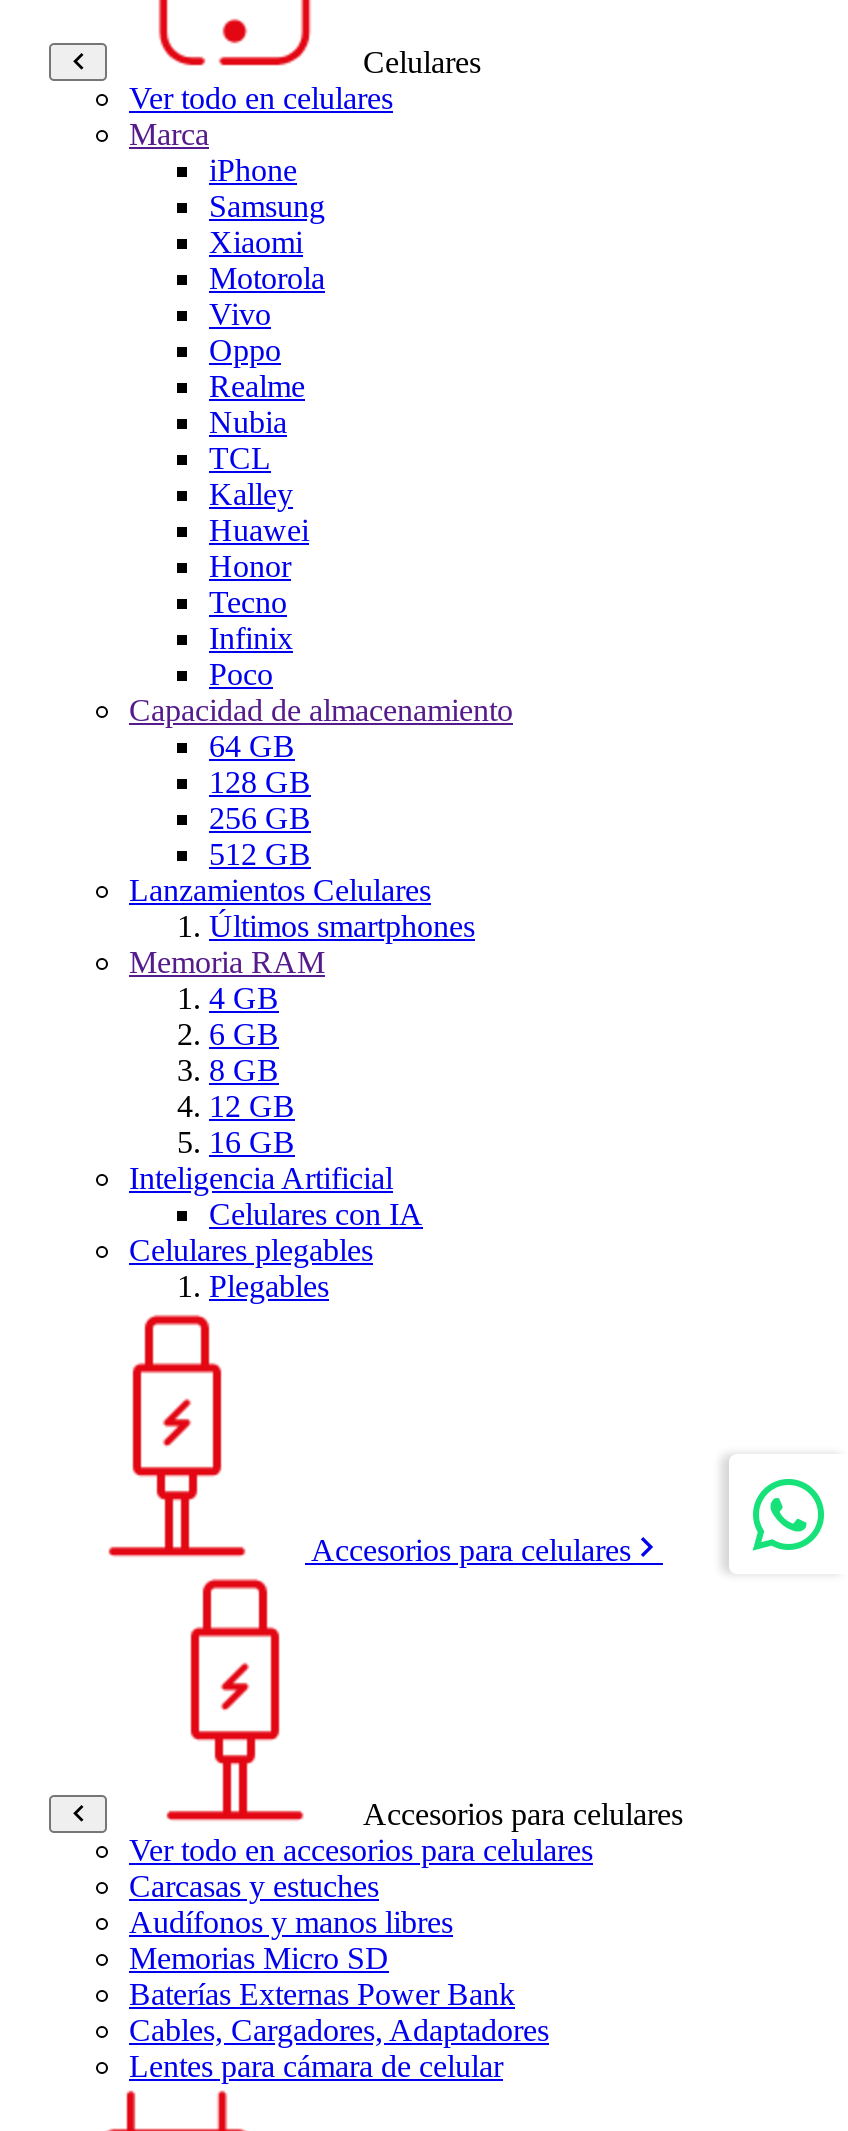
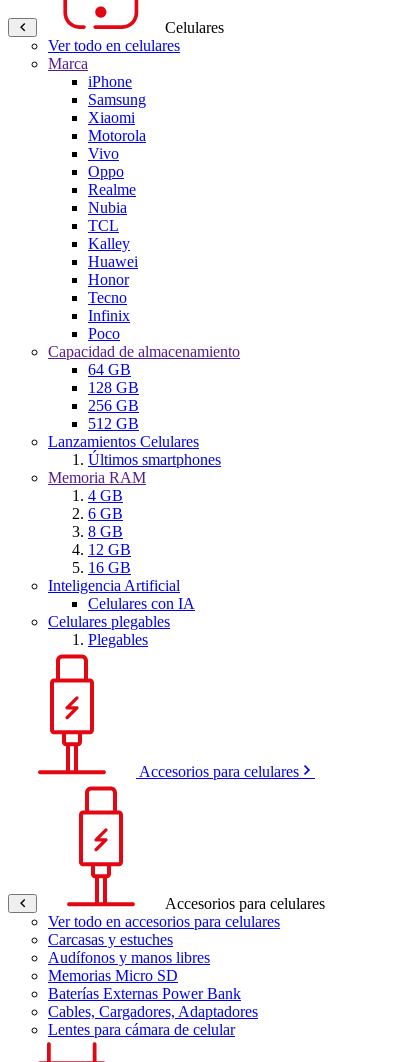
[751,1477,827,1553] [image] -> none

